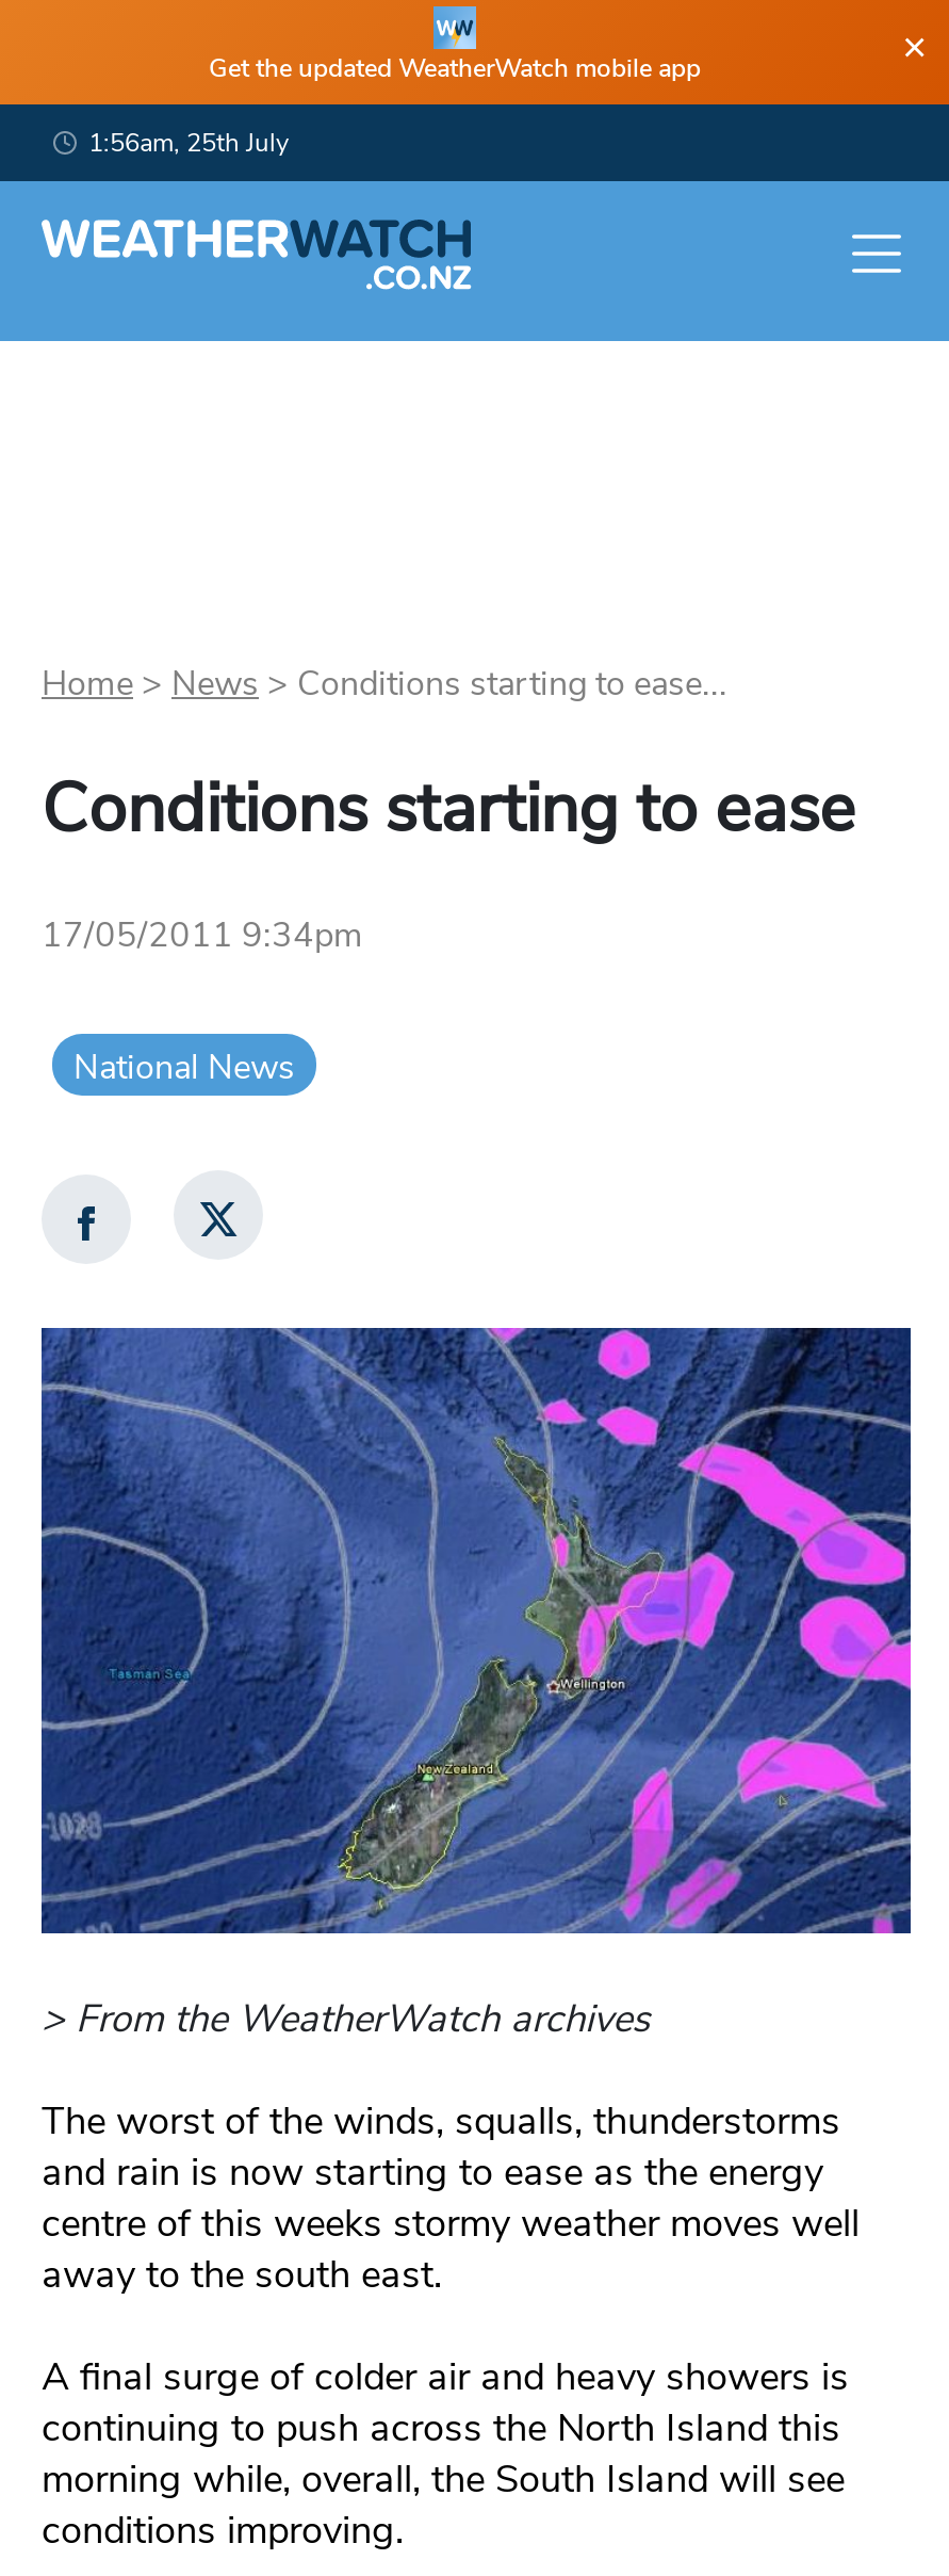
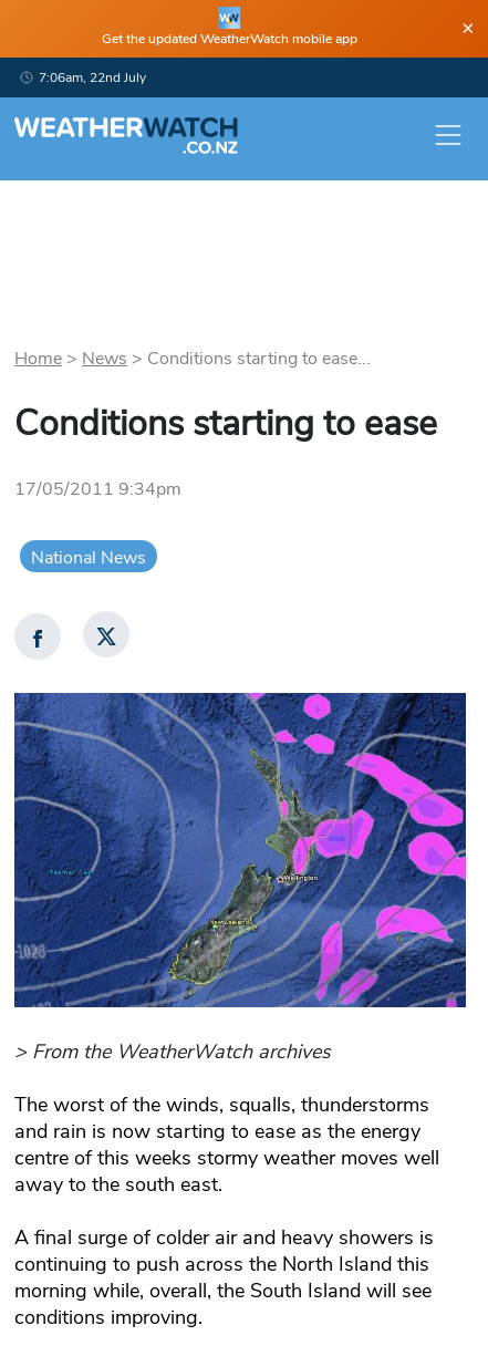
[88,126,289,160] 1:56am, 25th July -> [39,69,146,86] 7:06am, 22nd July

